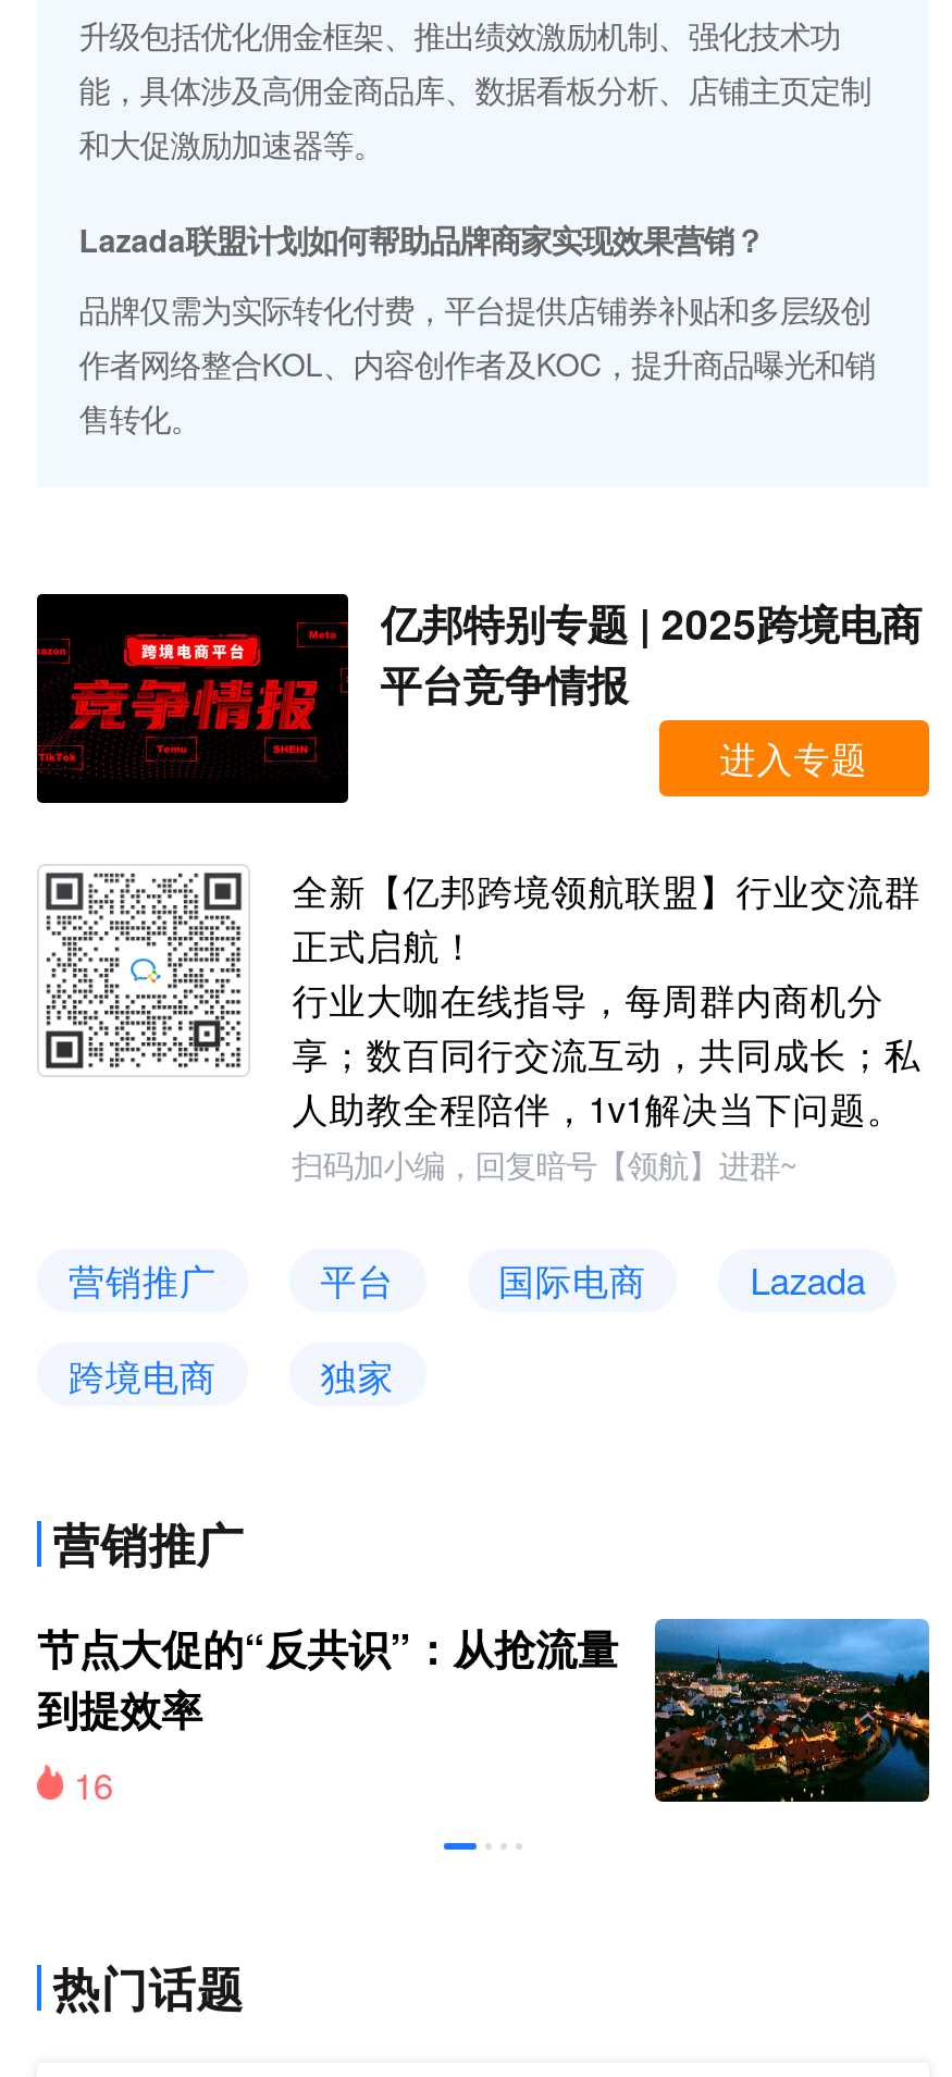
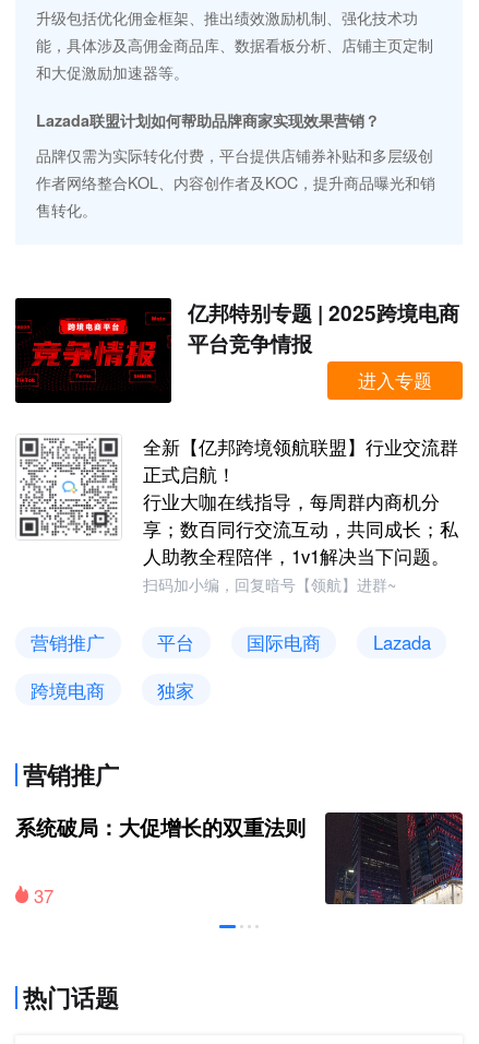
[37,1617,931,1811] [image] | 节点大促的“反共识”：从抢流量 | 到提效率 | 16 -> [15,811,464,909] [image] | 系统破局：大促增长的双重法则 | 37

